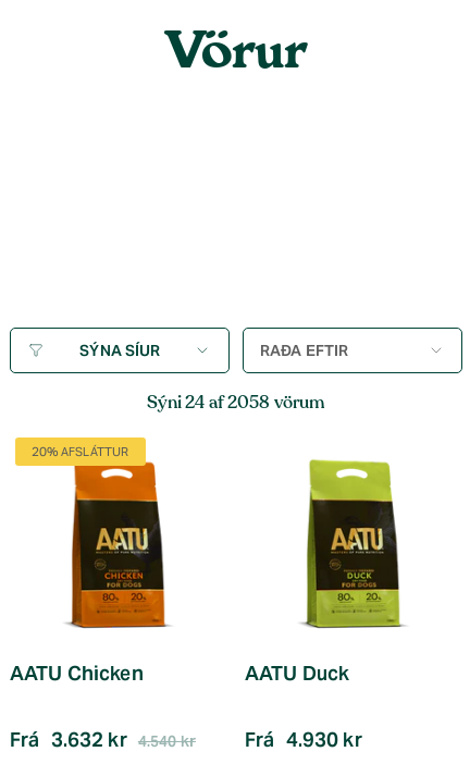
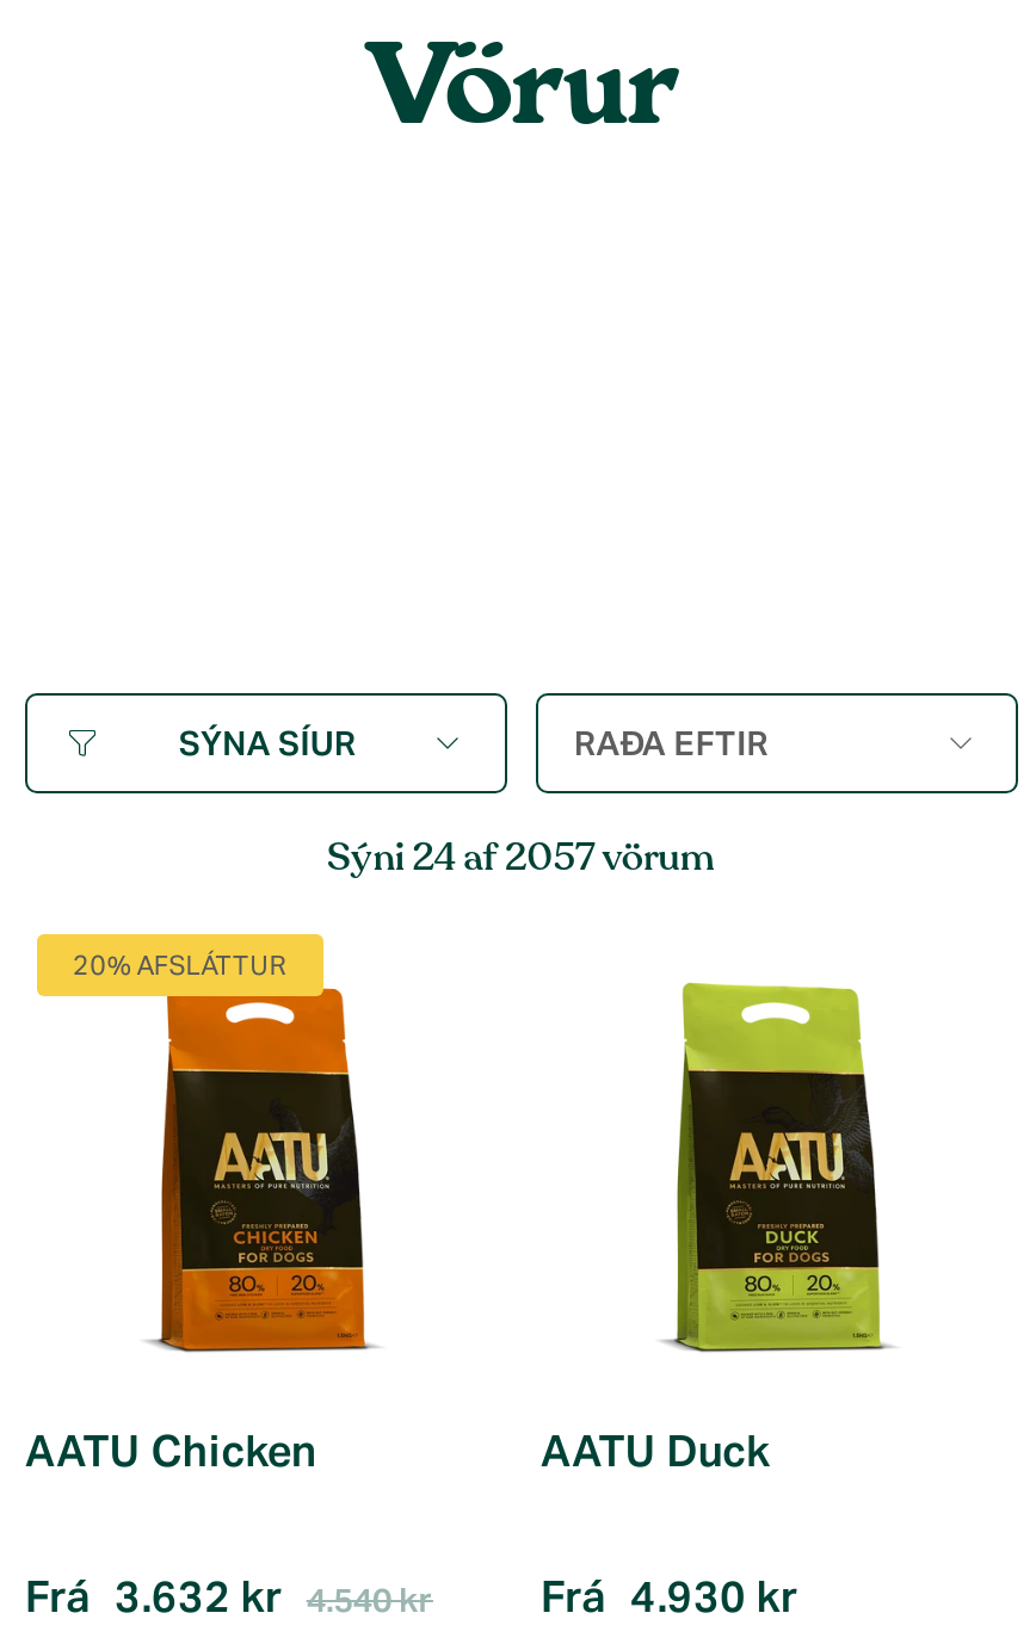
[146,390,326,414] Sýni 24 af 2058 vörum -> [327,831,716,883] Sýni 24 af 2057 vörum

